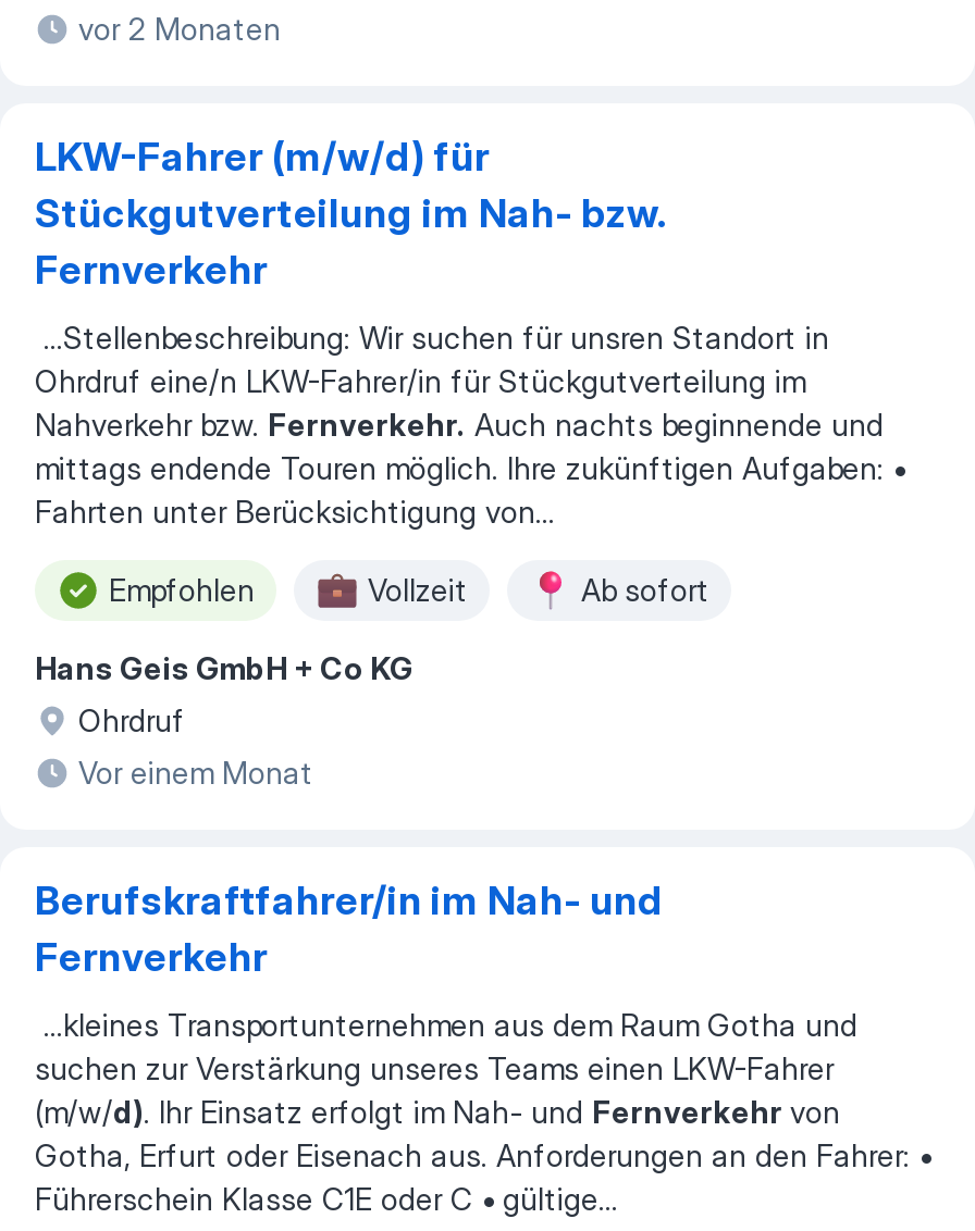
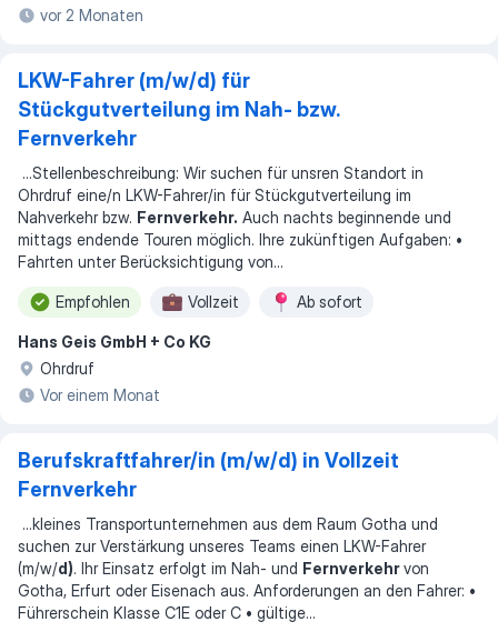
[35,878,664,923] Berufskraftfahrer/in im Nah- und -> [18,449,399,472] Berufskraftfahrer/in (m/w/d) in Vollzeit

